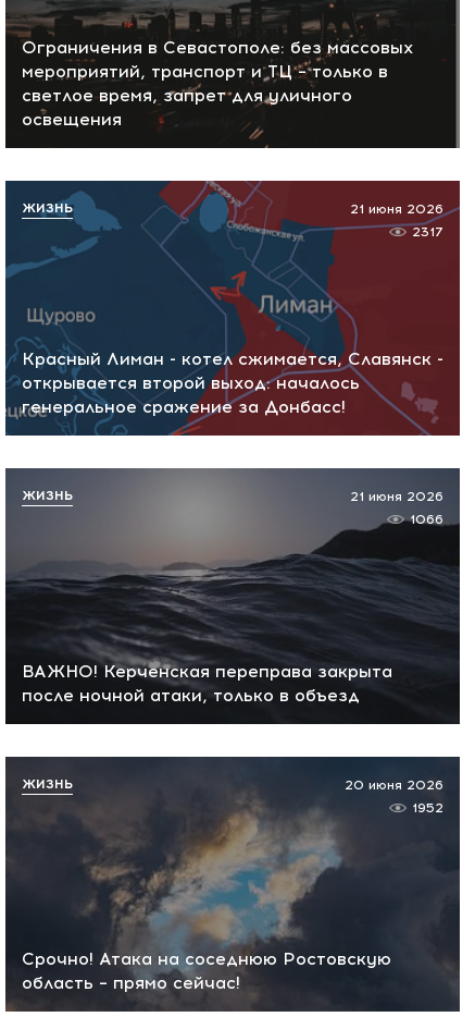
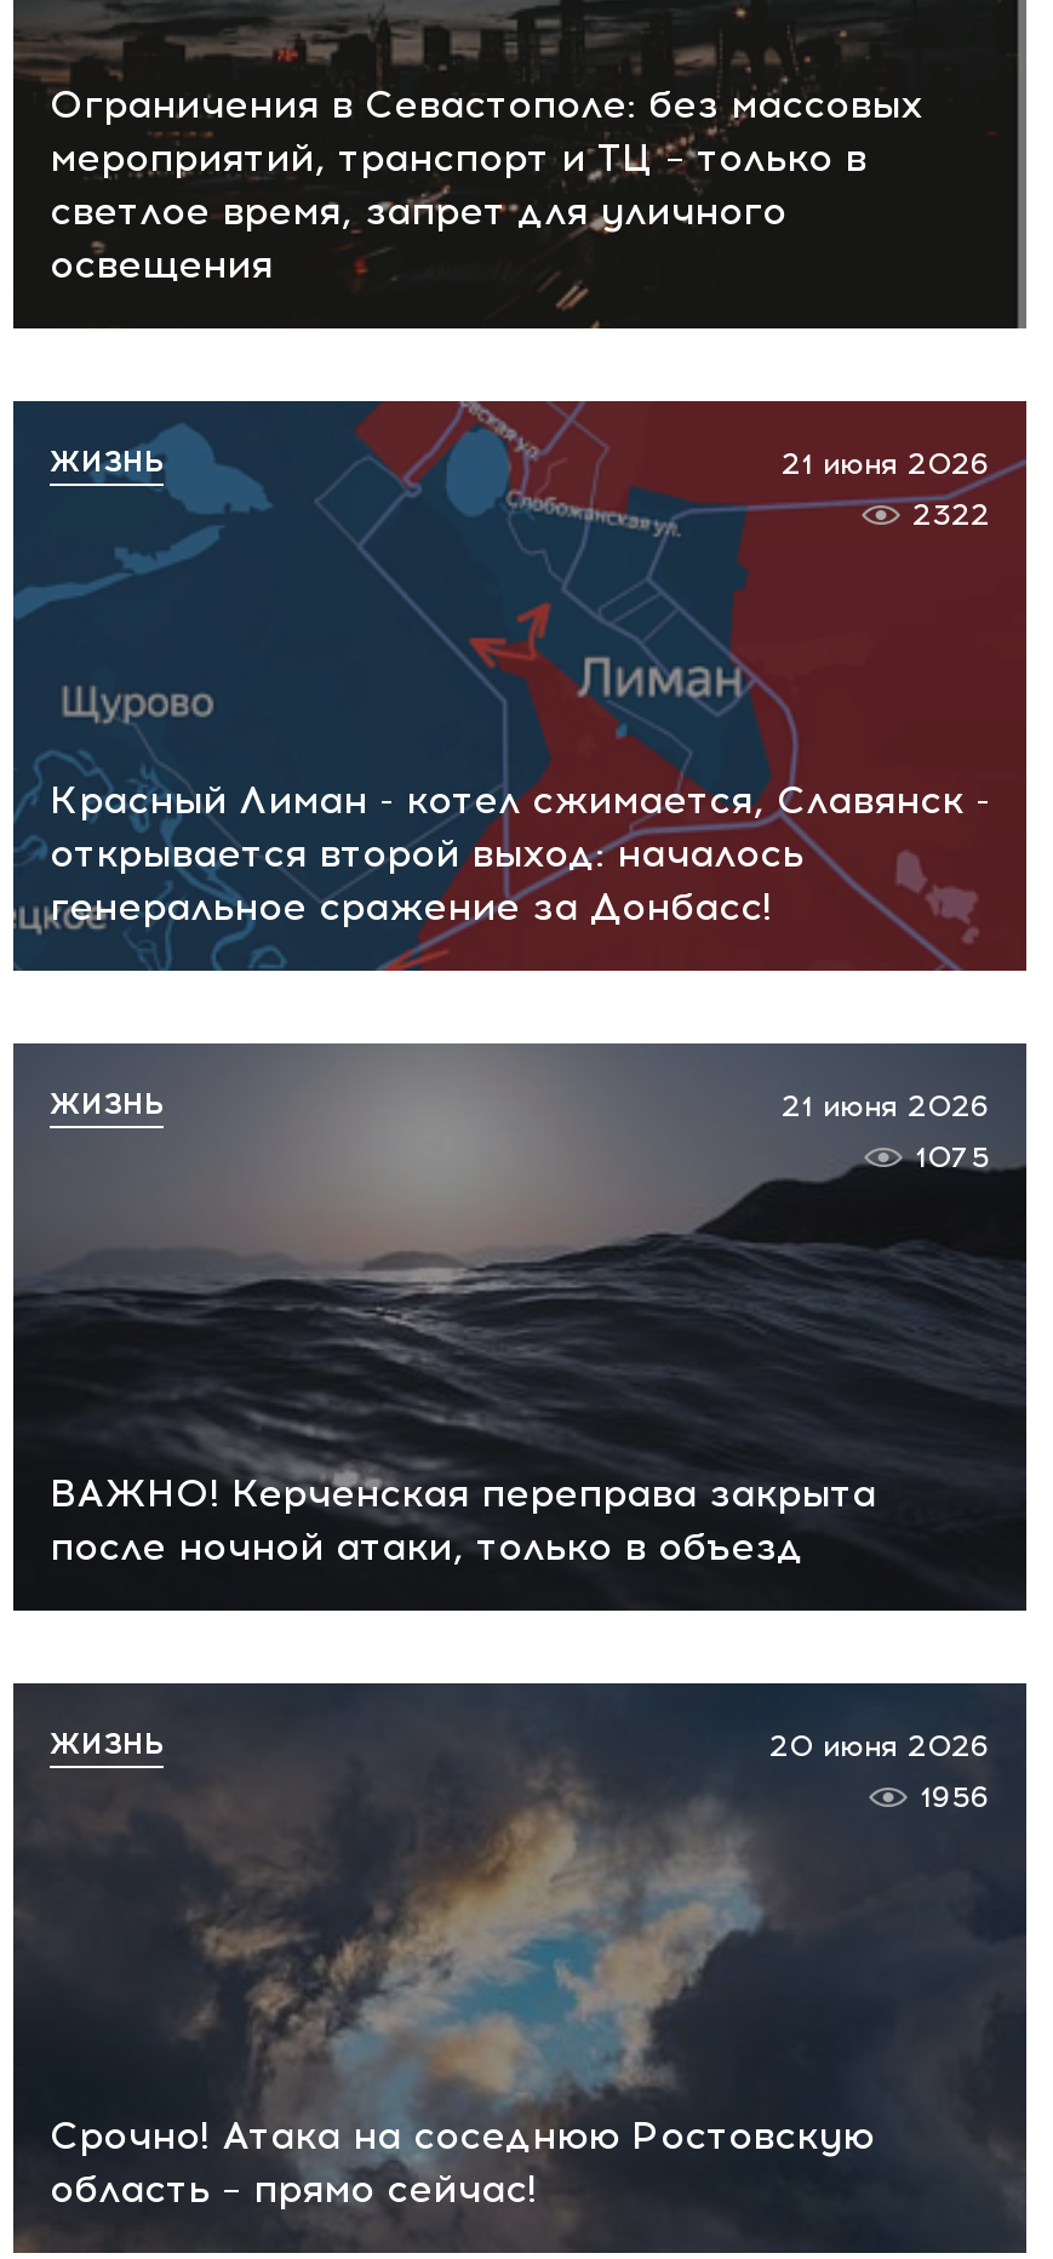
[412,224,443,239] 2317 -> [912,498,990,532] 2322
[410,512,443,527] 1066 -> [915,1139,990,1173] 1075
[412,800,443,815] 1952 -> [920,1781,990,1814] 1956

